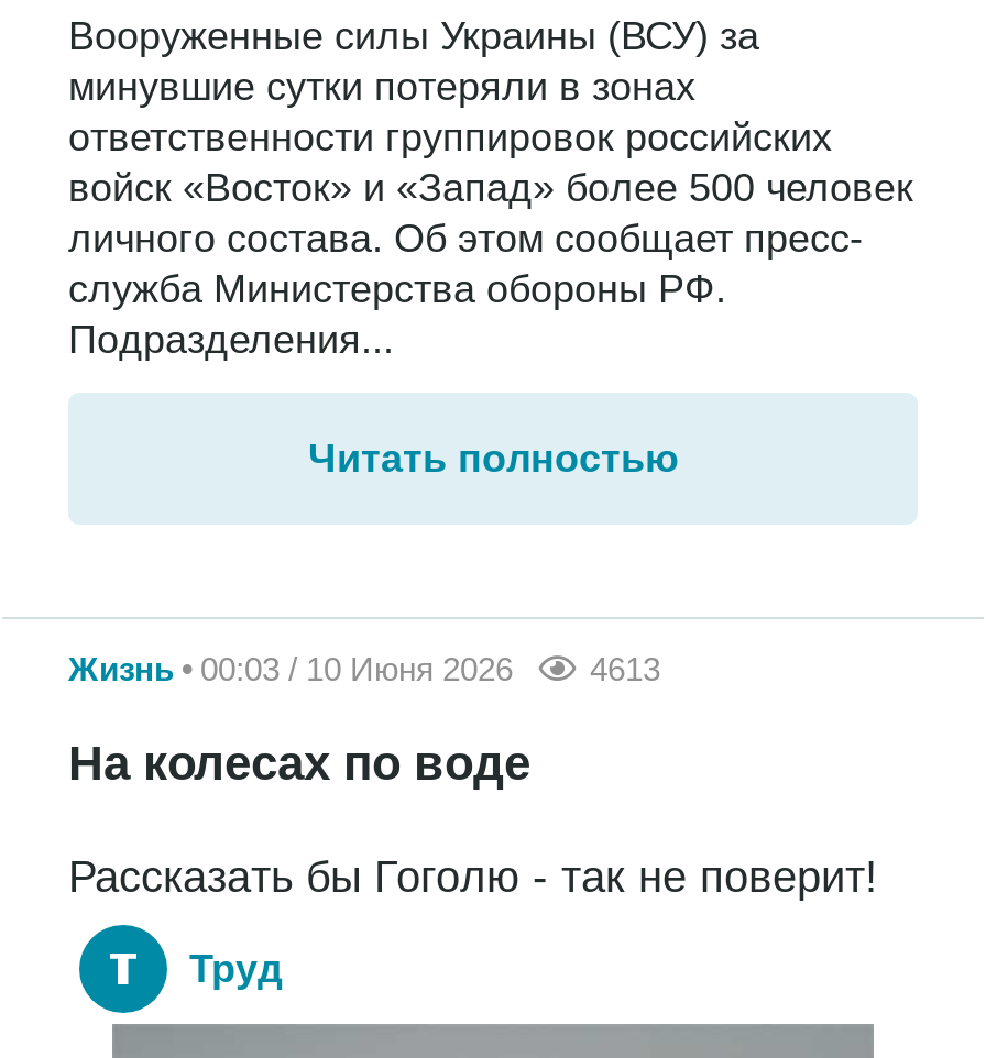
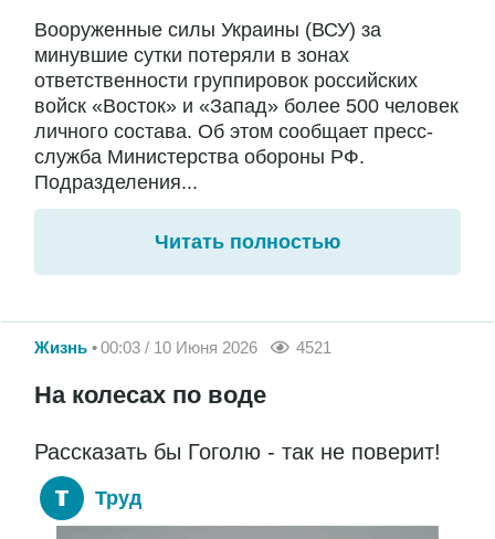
[590,651,660,688] 4613 -> [296,338,331,357] 4521

